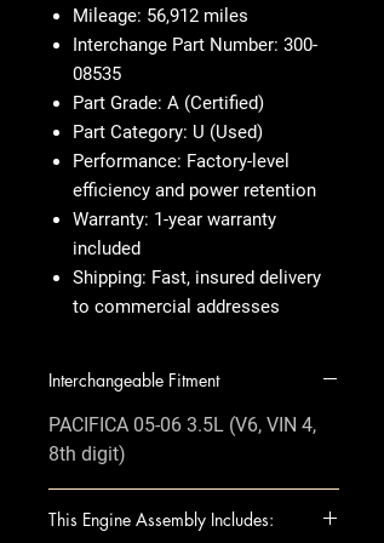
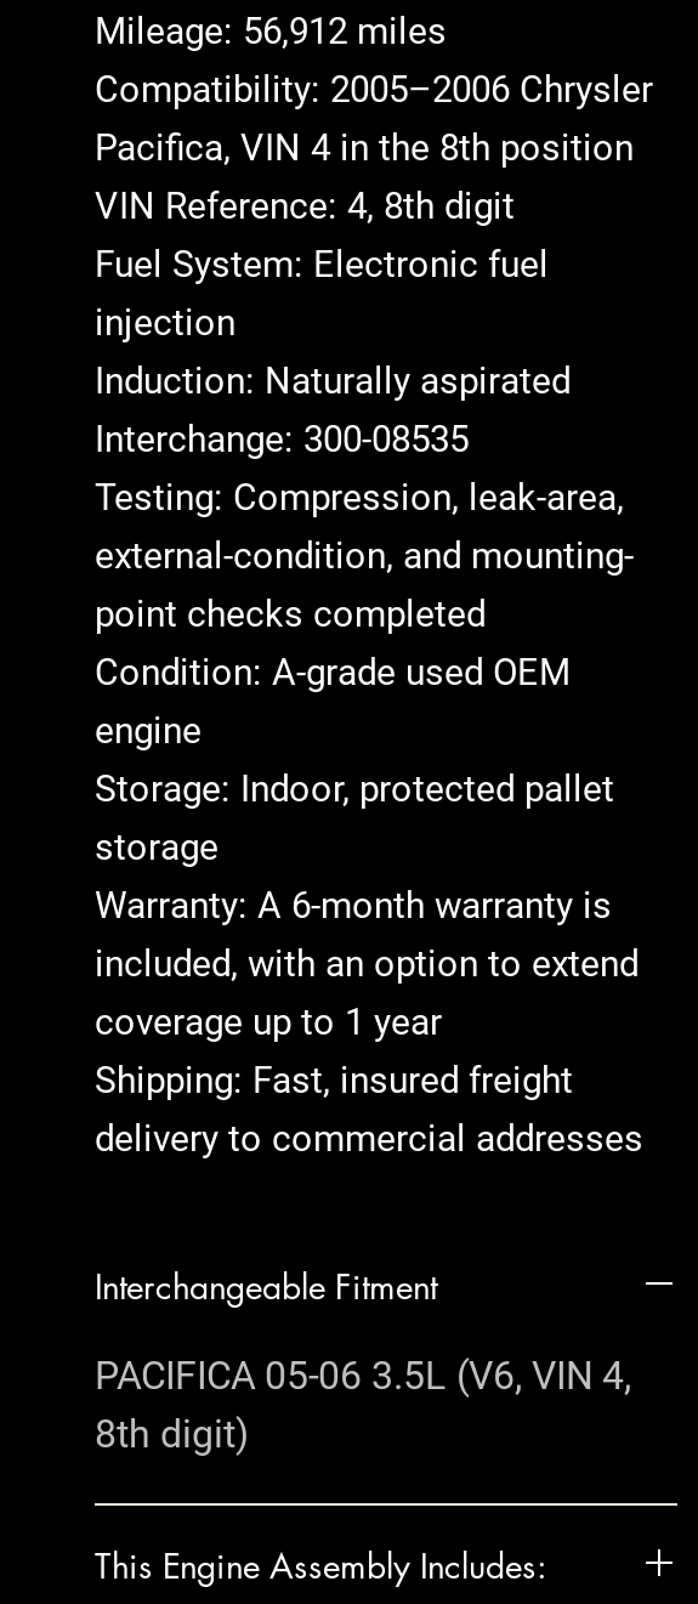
[73,34,321,318] Interchange Part Number: 300- | 08535 | Part Grade: A (Certified) | Part Category: U (Used) | Performance: Factory-level | efficiency and power retention | Warranty: 1-year warranty | included | Shipping: Fast, insured delivery | to commercial addresses -> [95,68,653,1161] Compatibility: 2005–2006 Chrysler | Pacifica, VIN 4 in the 8th position | VIN Reference: 4, 8th digit | Fuel System: Electronic fuel | injection | Induction: Naturally aspirated | Interchange: 300-08535 | Testing: Compression, leak-area, | external-condition, and mounting- | point checks completed | Condition: A-grade used OEM | engine | Storage: Indoor, protected pallet | storage | Warranty: A 6-month warranty is | included, with an option to extend | coverage up to 1 year | Shipping: Fast, insured freight | delivery to commercial addresses

